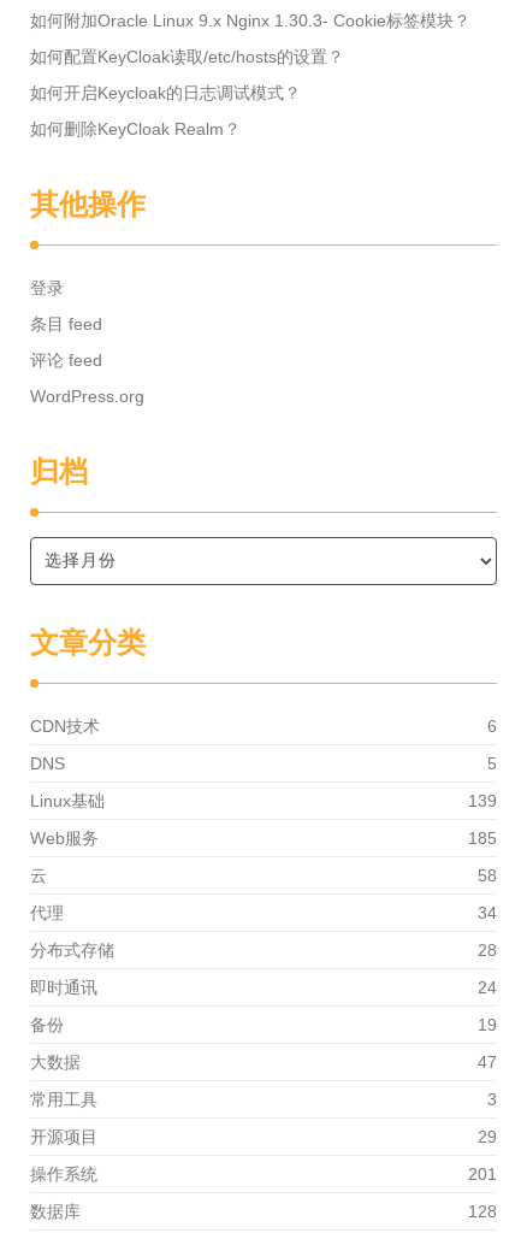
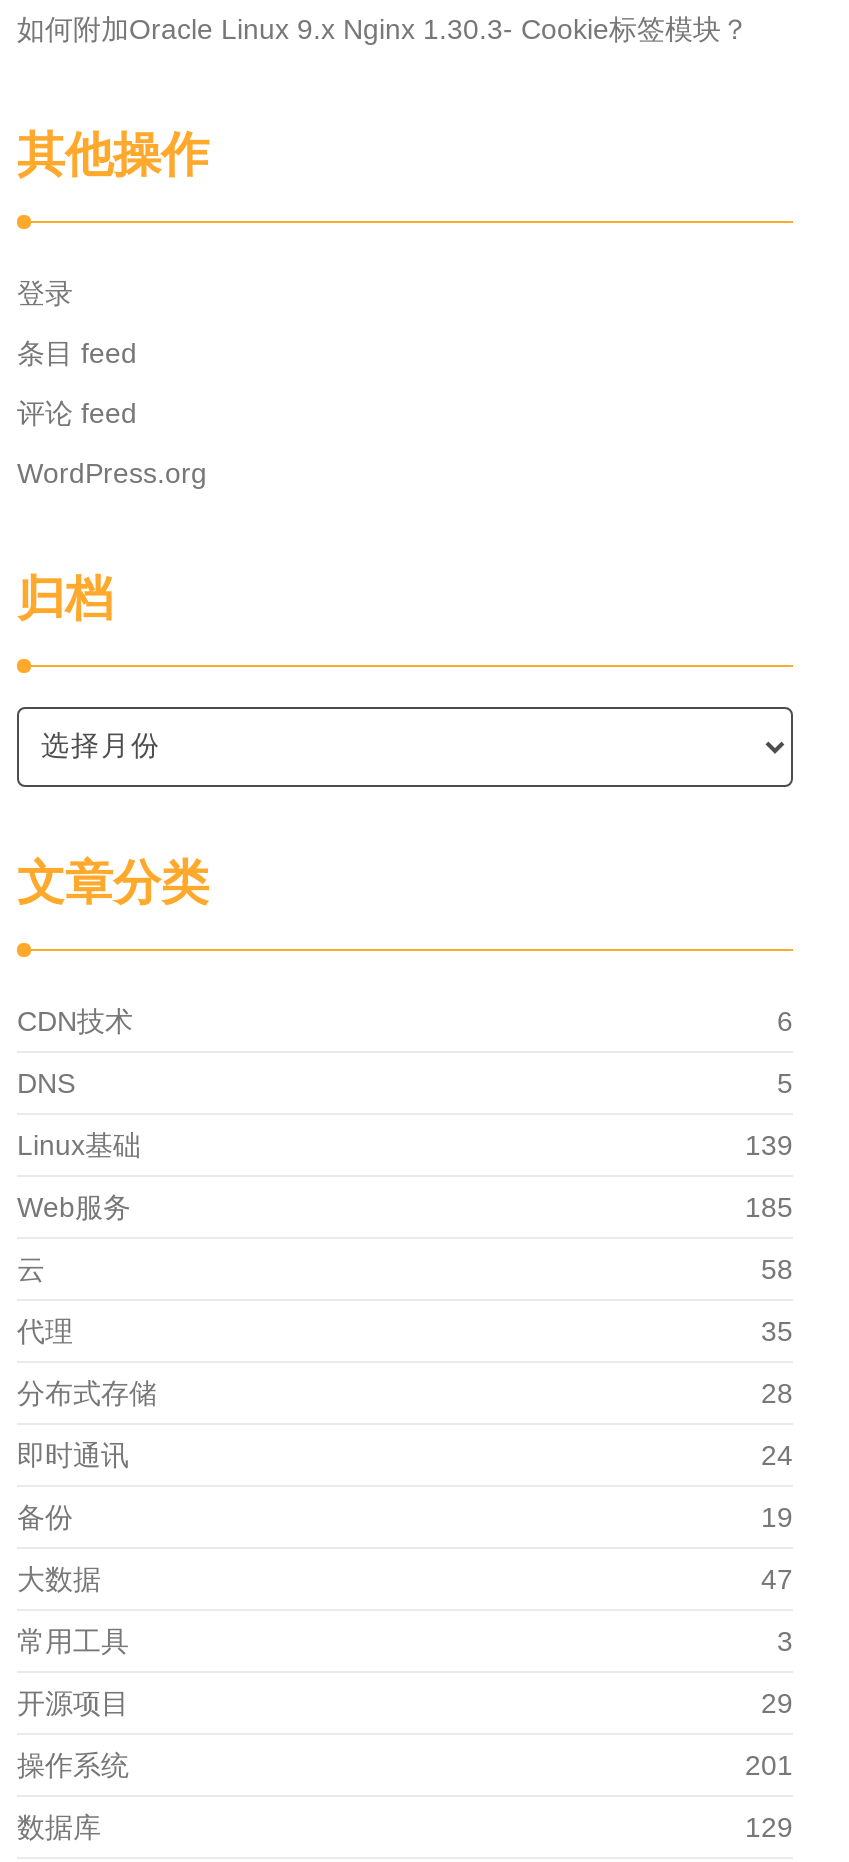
[30,47,344,138] 如何配置KeyCloak读取/etc/hosts的设置？ | 如何开启Keycloak的日志调试模式？ | 如何删除KeyCloak Realm？ -> none
[478,903,497,922] 34 -> [761,1315,793,1347] 35
[468,1202,497,1221] 128 -> [745,1811,793,1843] 129

